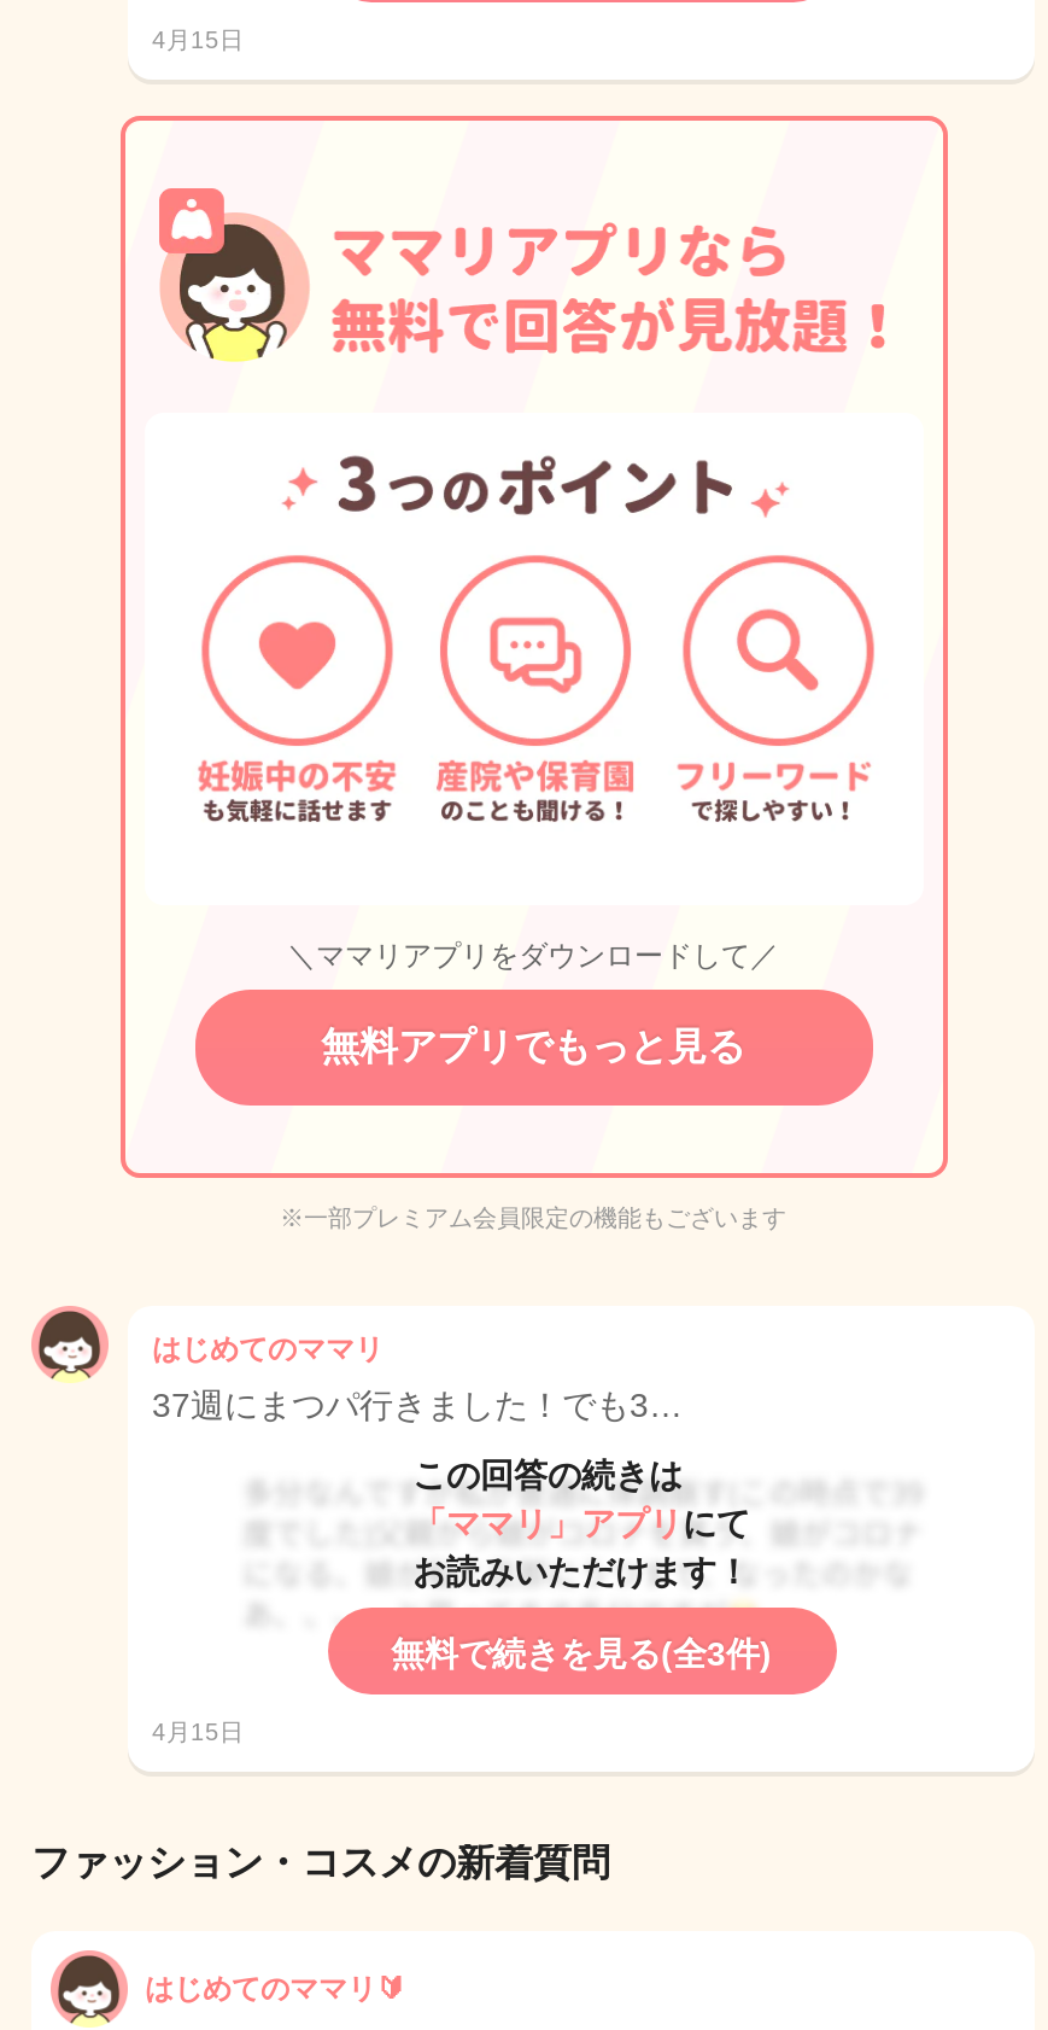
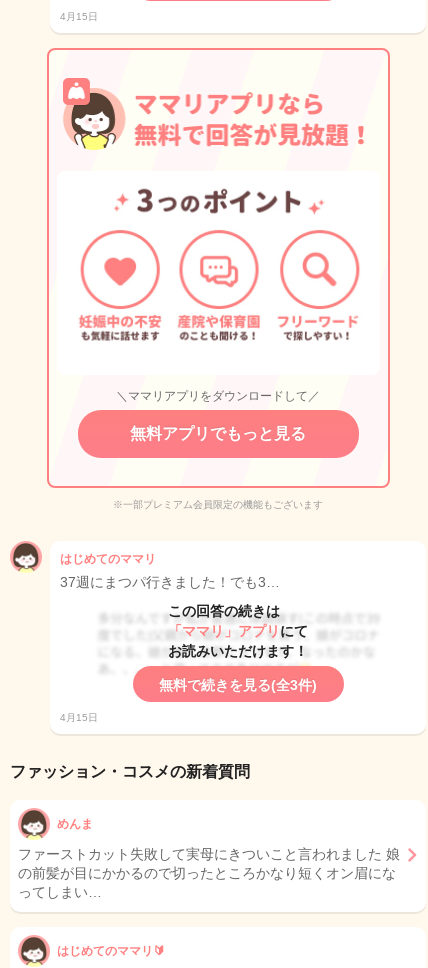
none -> [18,817,400,900] めんま | ファーストカット失敗して実母にきついこと言われました 娘 | の前髪が目にかかるので切ったところかなり短くオン眉にな | ってしまい…

